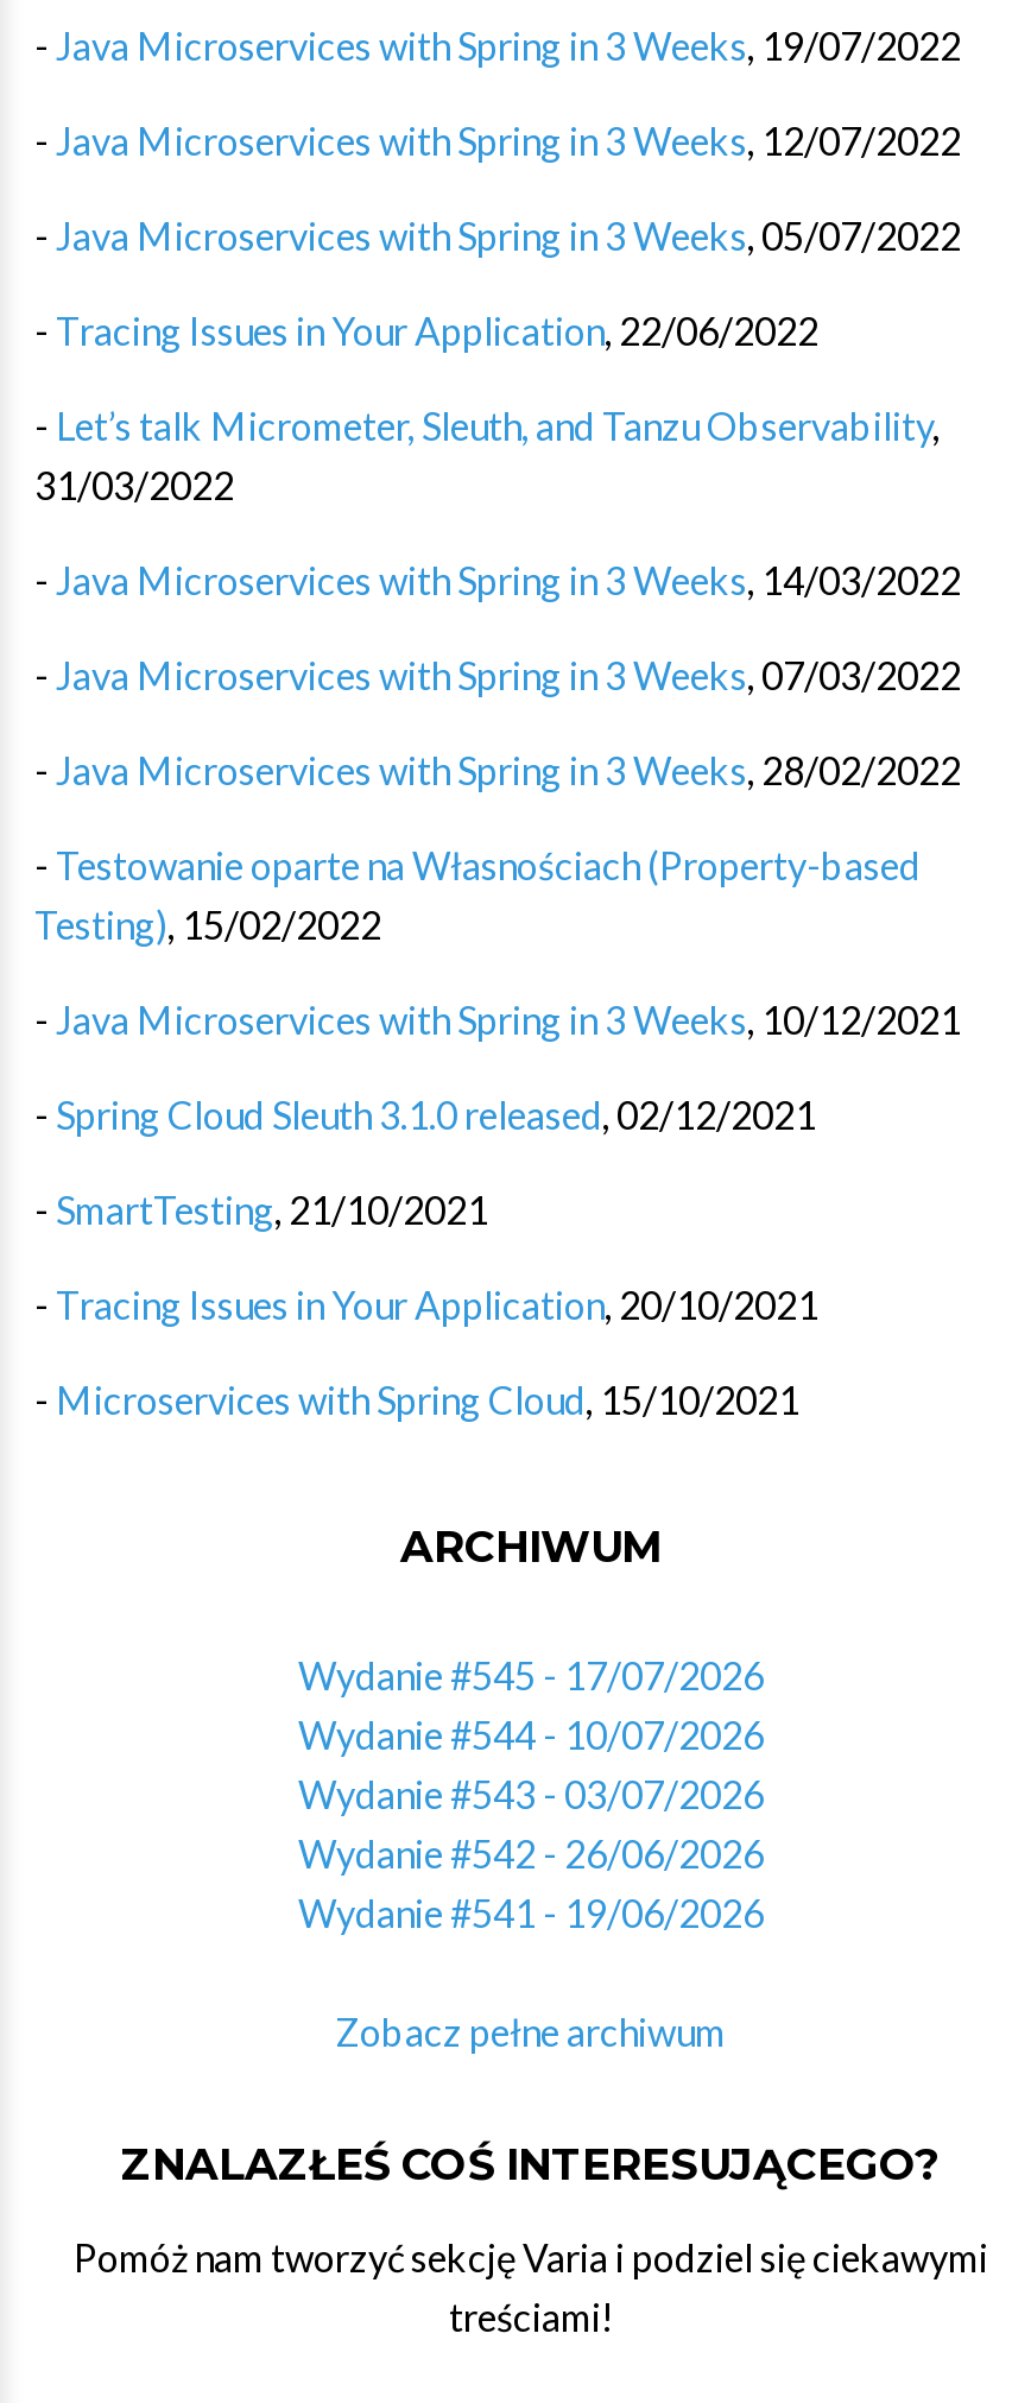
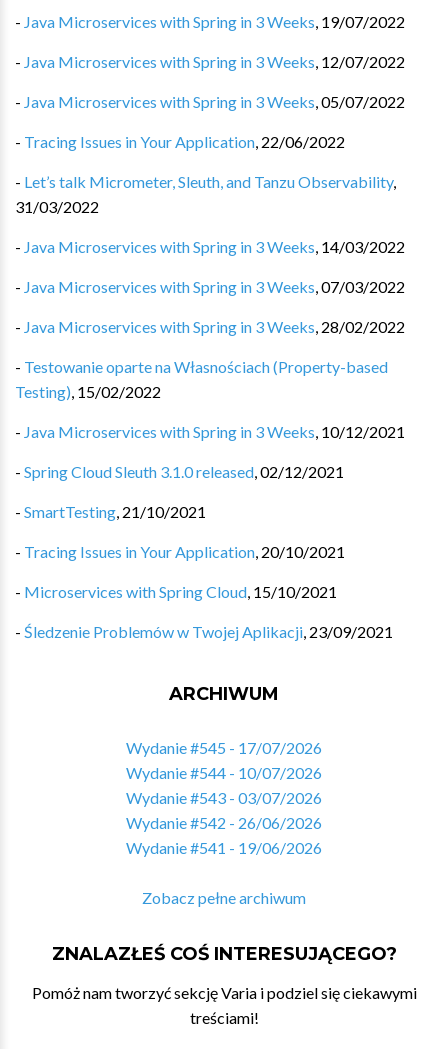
none -> [15,622,393,641] - Śledzenie Problemów w Twojej Aplikacji, 23/09/2021

